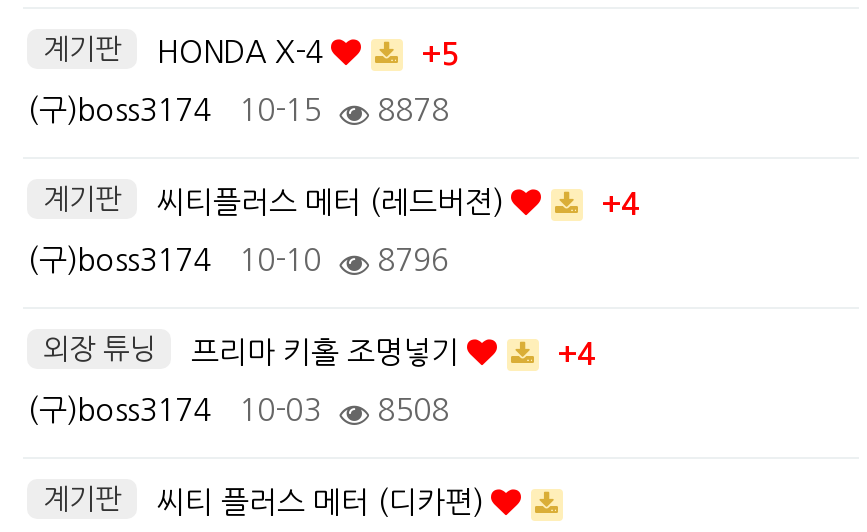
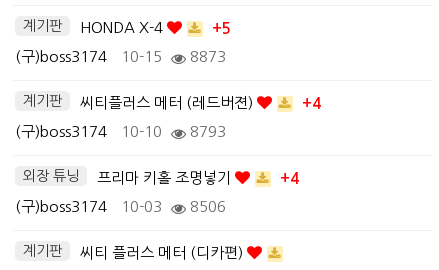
[27,96,449,126] (구)boss3174 10-15 8878 -> [15,49,226,64] (구)boss3174 10-15 8873
[27,246,449,276] (구)boss3174 10-10 8796 -> [15,124,226,139] (구)boss3174 10-10 8793
[27,396,449,426] (구)boss3174 10-03 8508 -> [15,199,226,214] (구)boss3174 10-03 8506

